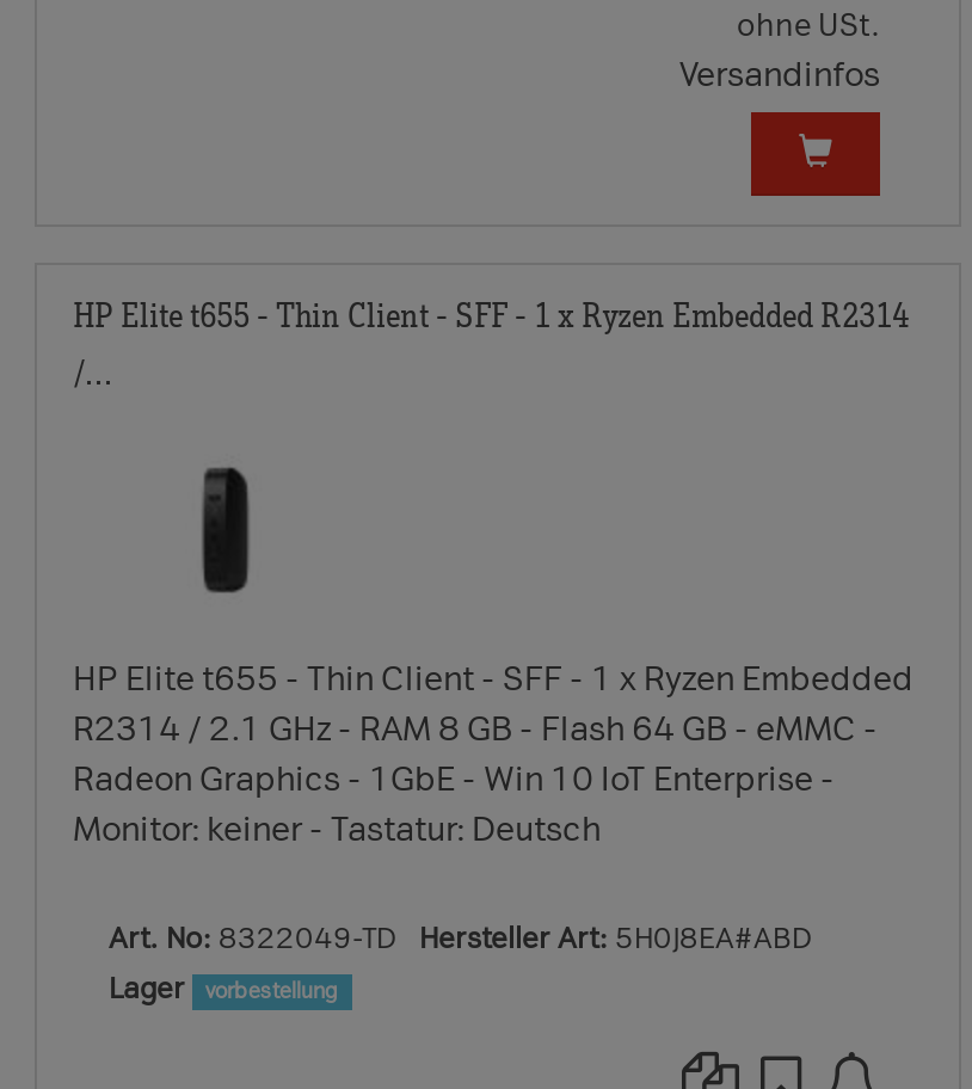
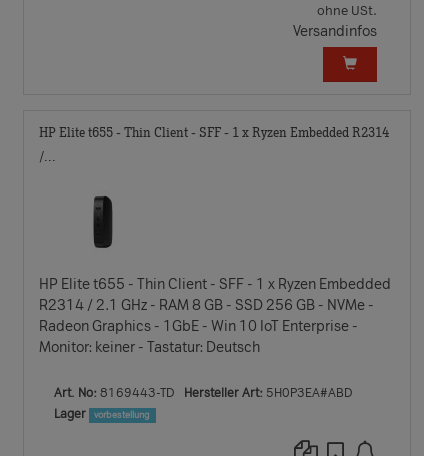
[73,709,878,750] R2314 / 2.1 GHz - RAM 8 GB - Flash 64 GB - eMMC - -> [39,297,374,314] R2314 / 2.1 GHz - RAM 8 GB - SSD 256 GB - NVMe -
[109,922,828,955] Art. No: 8322049-TD Hersteller Art: 5H0J8EA#ABD -> [54,386,359,400] Art. No: 8169443-TD Hersteller Art: 5H0P3EA#ABD

